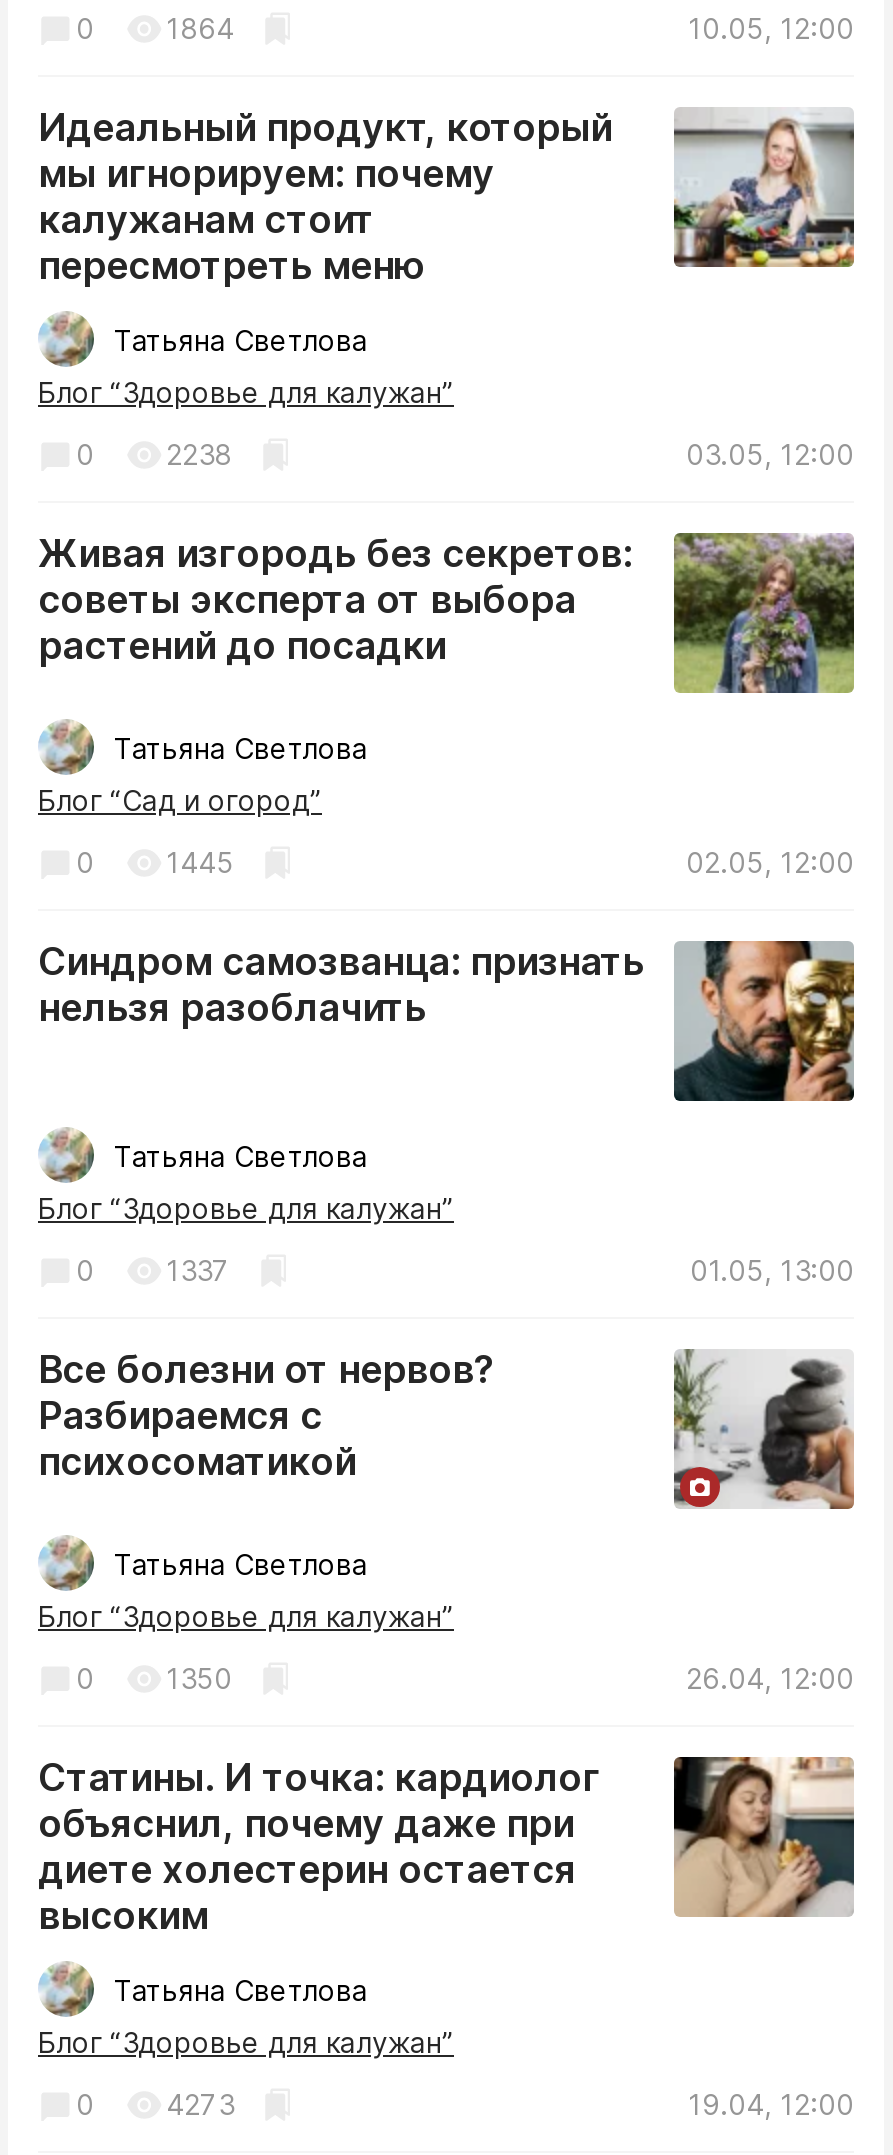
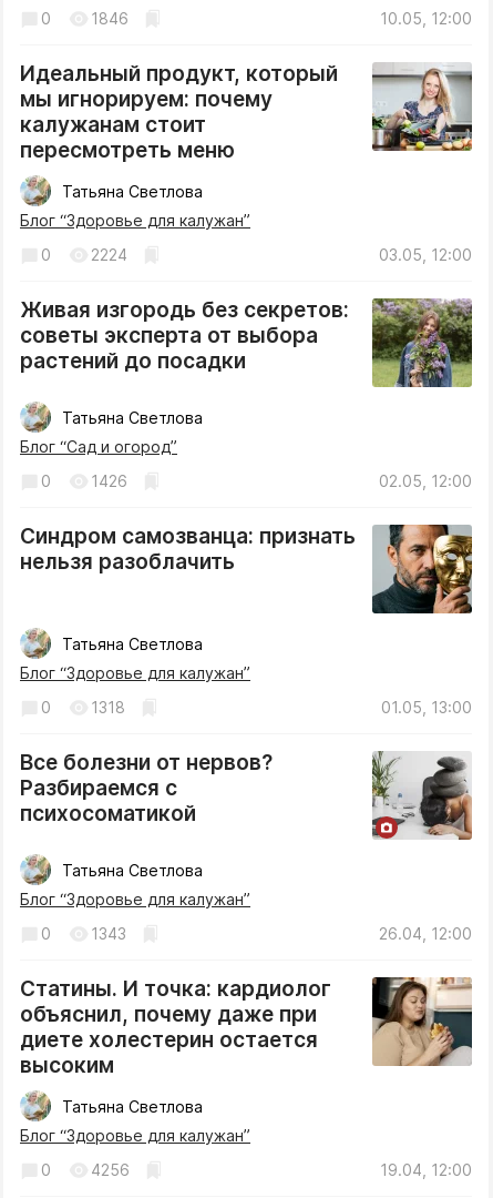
[166,11,234,45] 1864 -> [91,9,129,28] 1846
[166,437,232,471] 2238 -> [91,245,127,264] 2224
[166,845,234,879] 1445 -> [91,471,127,490] 1426
[166,1253,230,1287] 1337 -> [91,698,125,717] 1318
[166,1661,232,1695] 1350 -> [91,924,126,943] 1343
[166,2087,234,2121] 4273 -> [91,1160,130,1179] 4256

